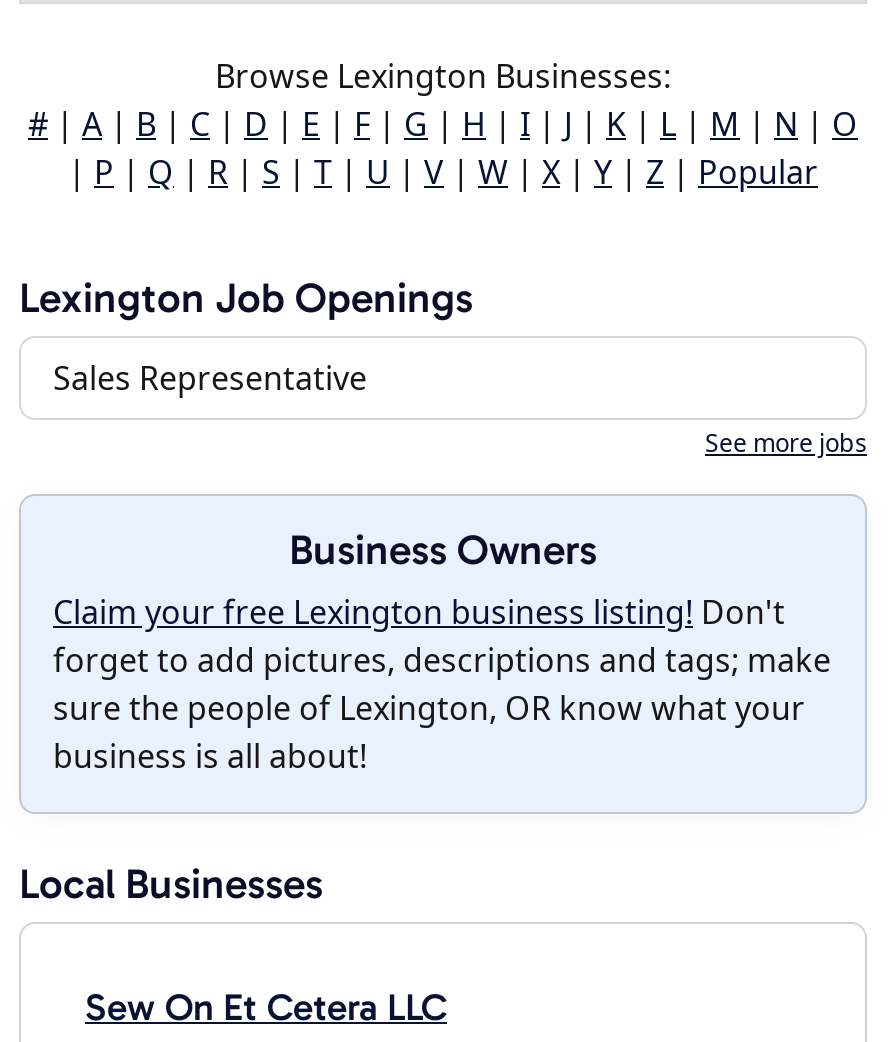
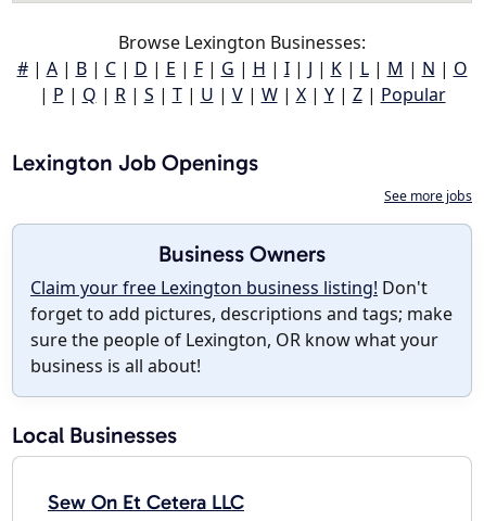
[53,356,367,400] Sales Representative -> none

